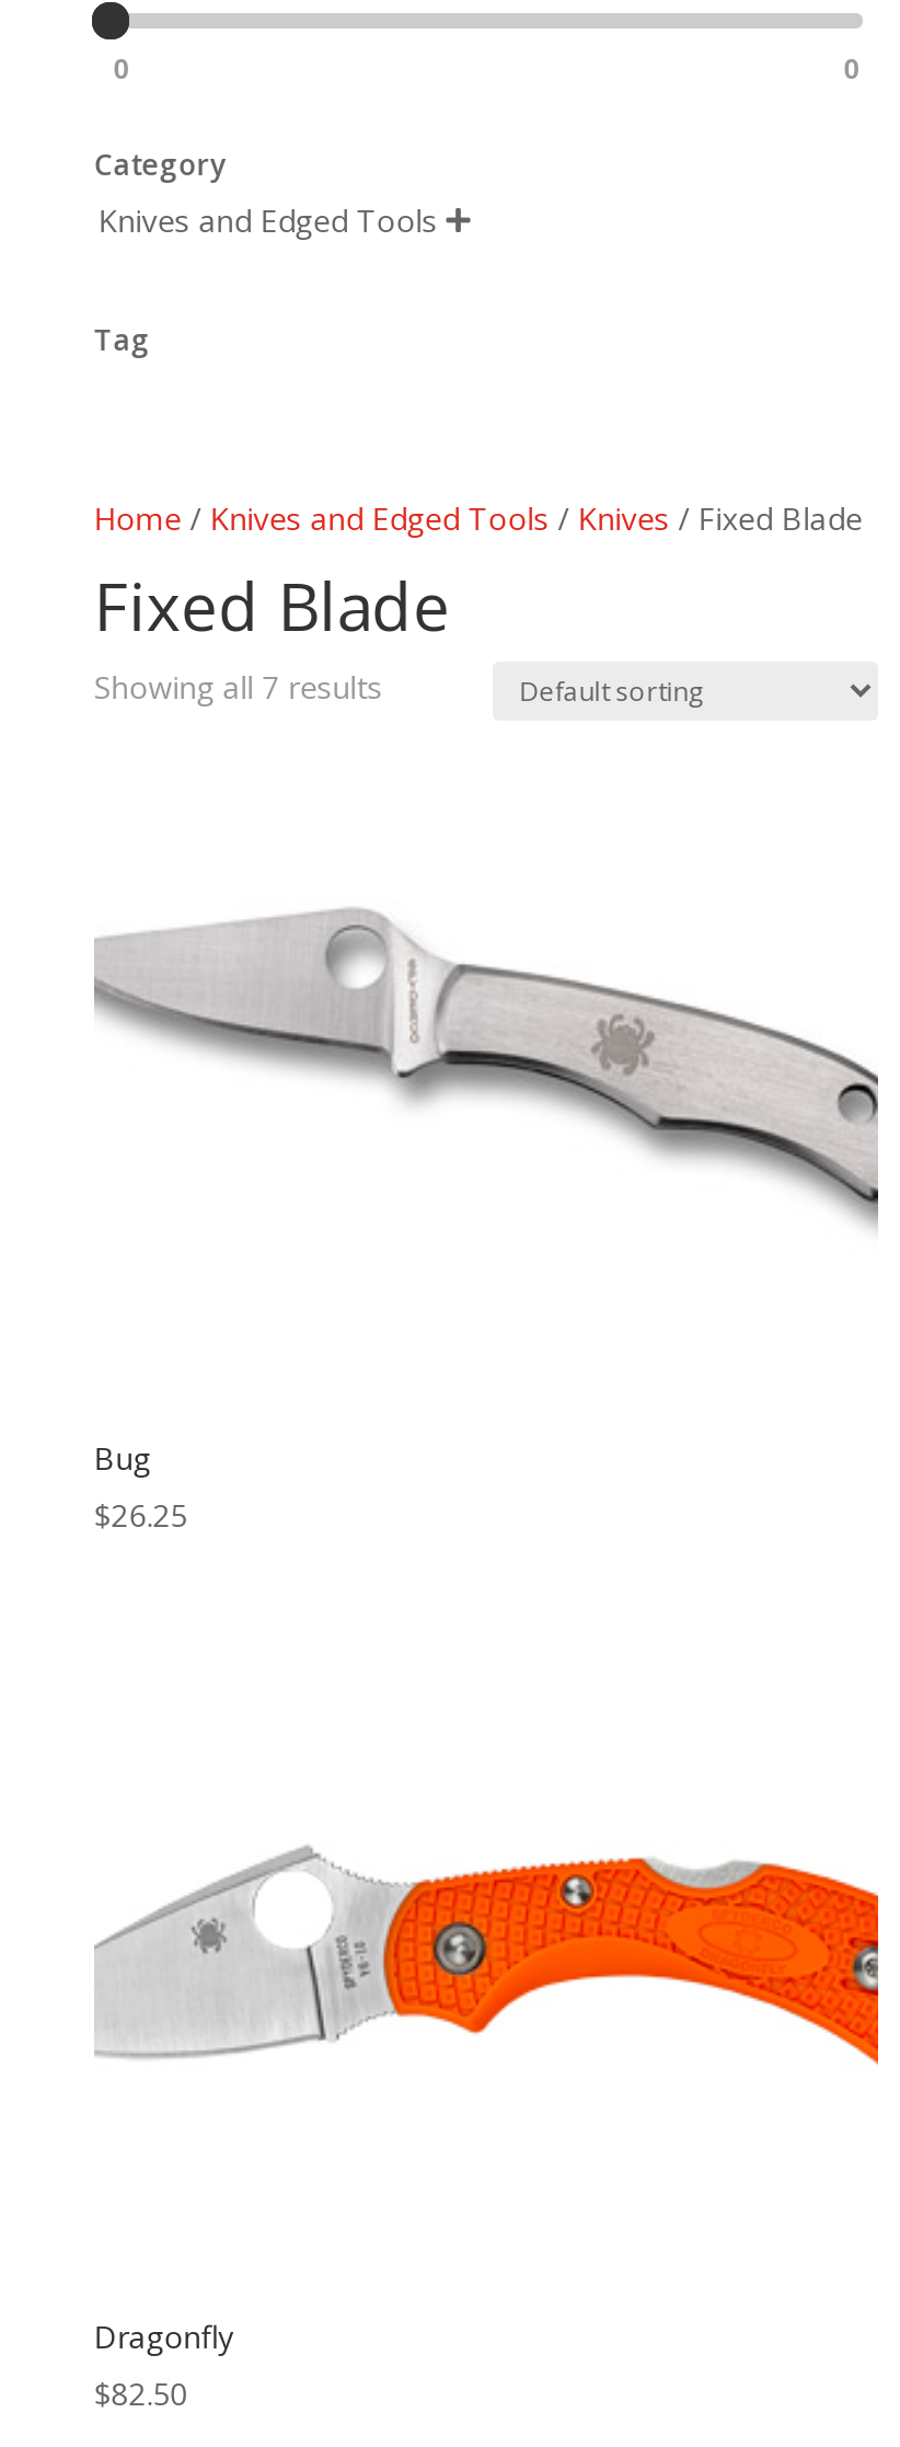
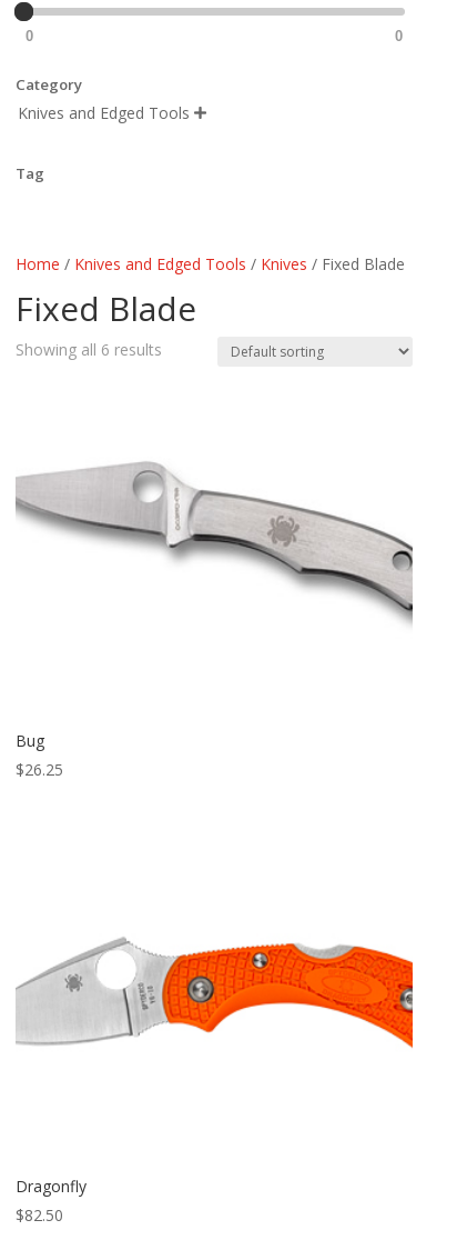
[94,666,383,707] Showing all 7 results -> [15,339,162,360] Showing all 6 results

